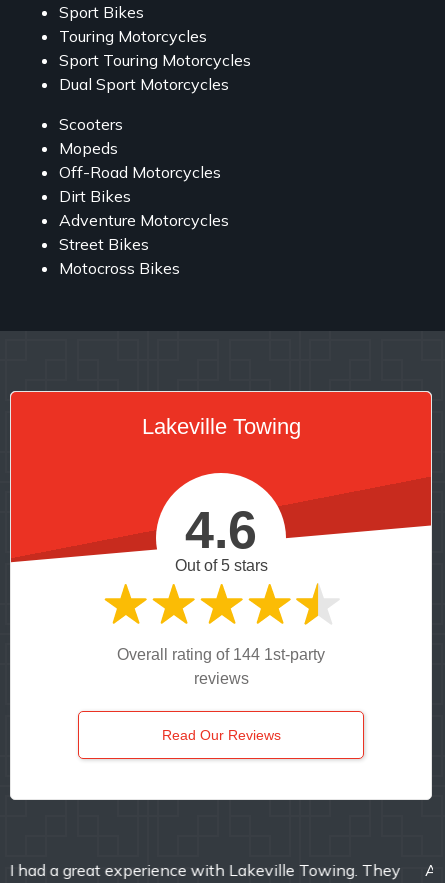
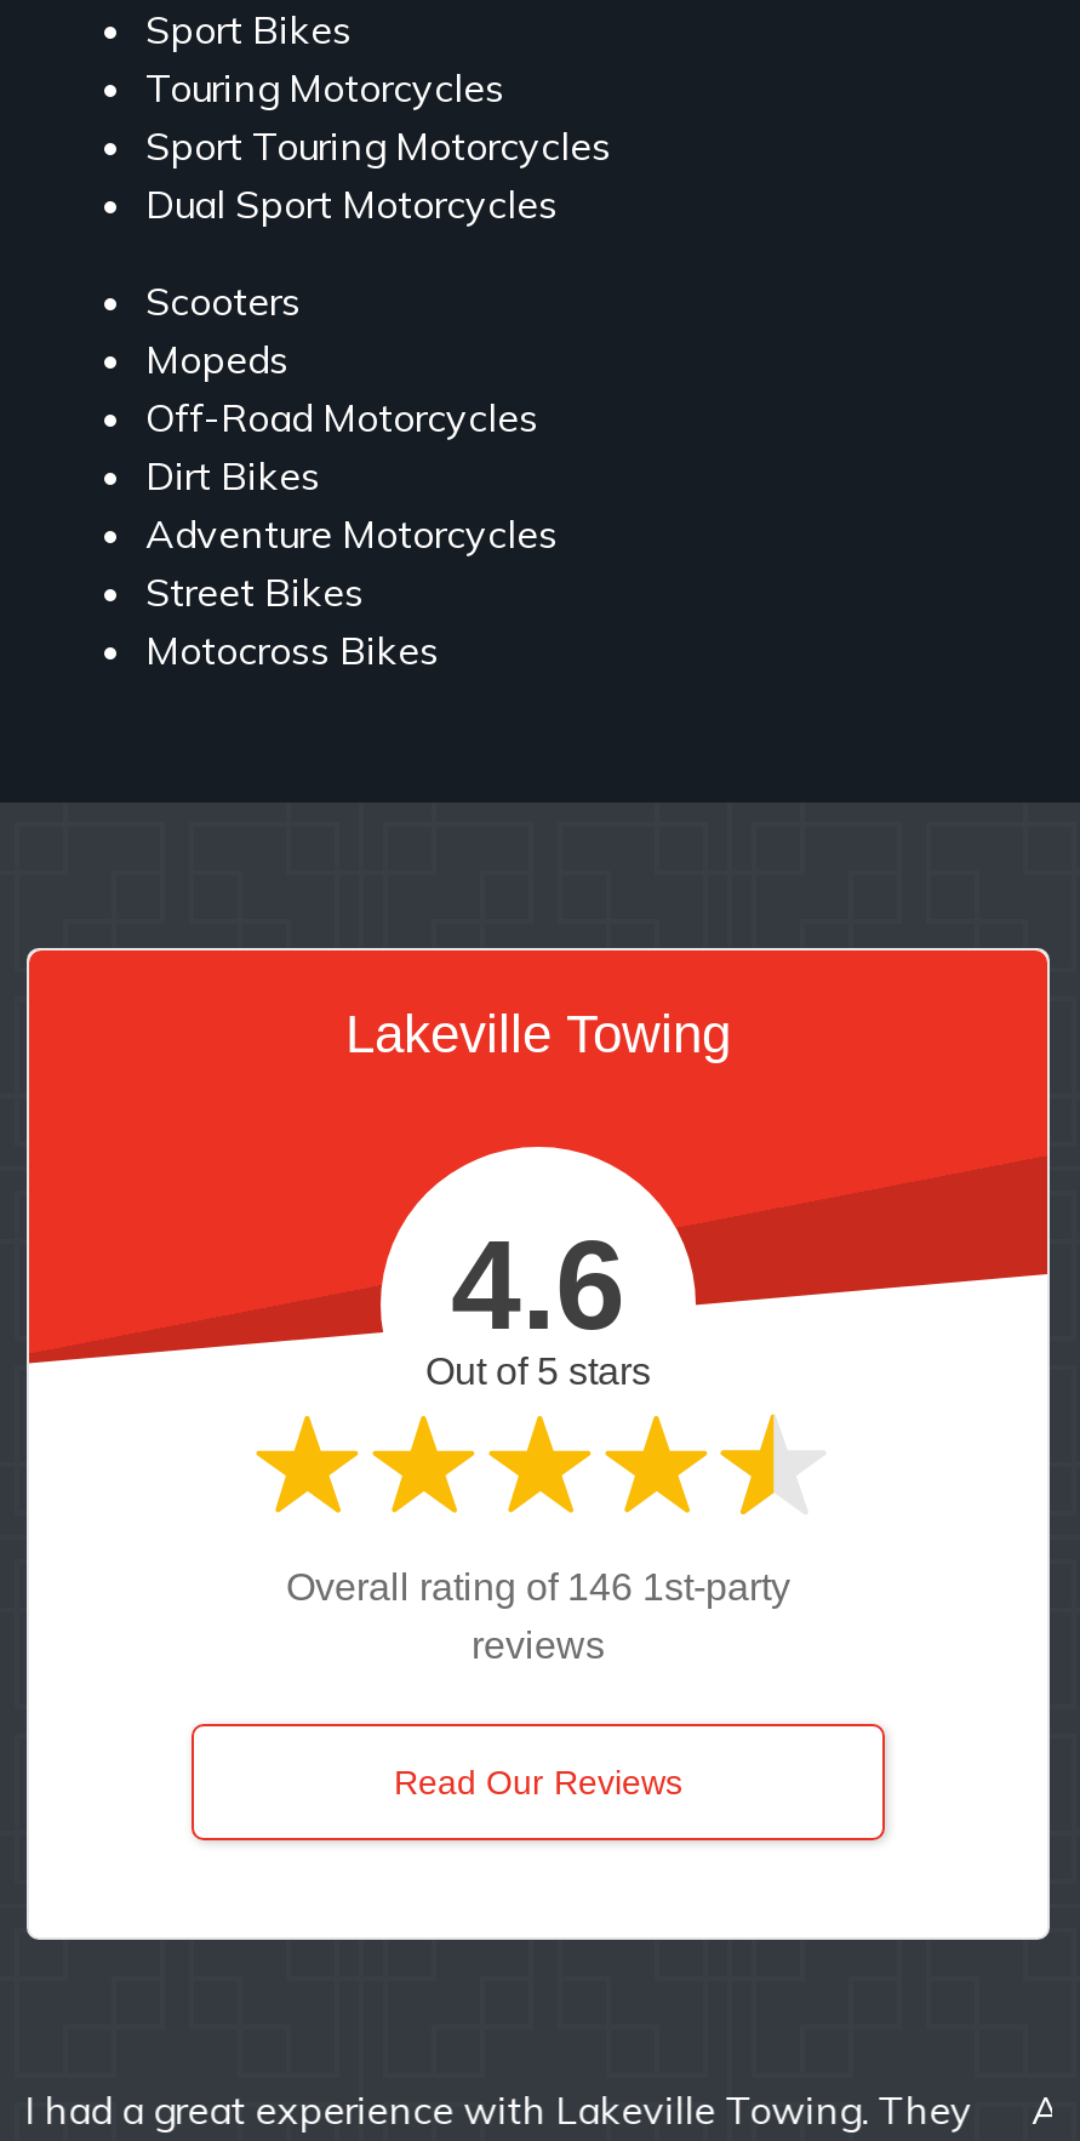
[117,646,325,663] Overall rating of 144 1st-party -> [286,1567,790,1608] Overall rating of 146 1st-party

